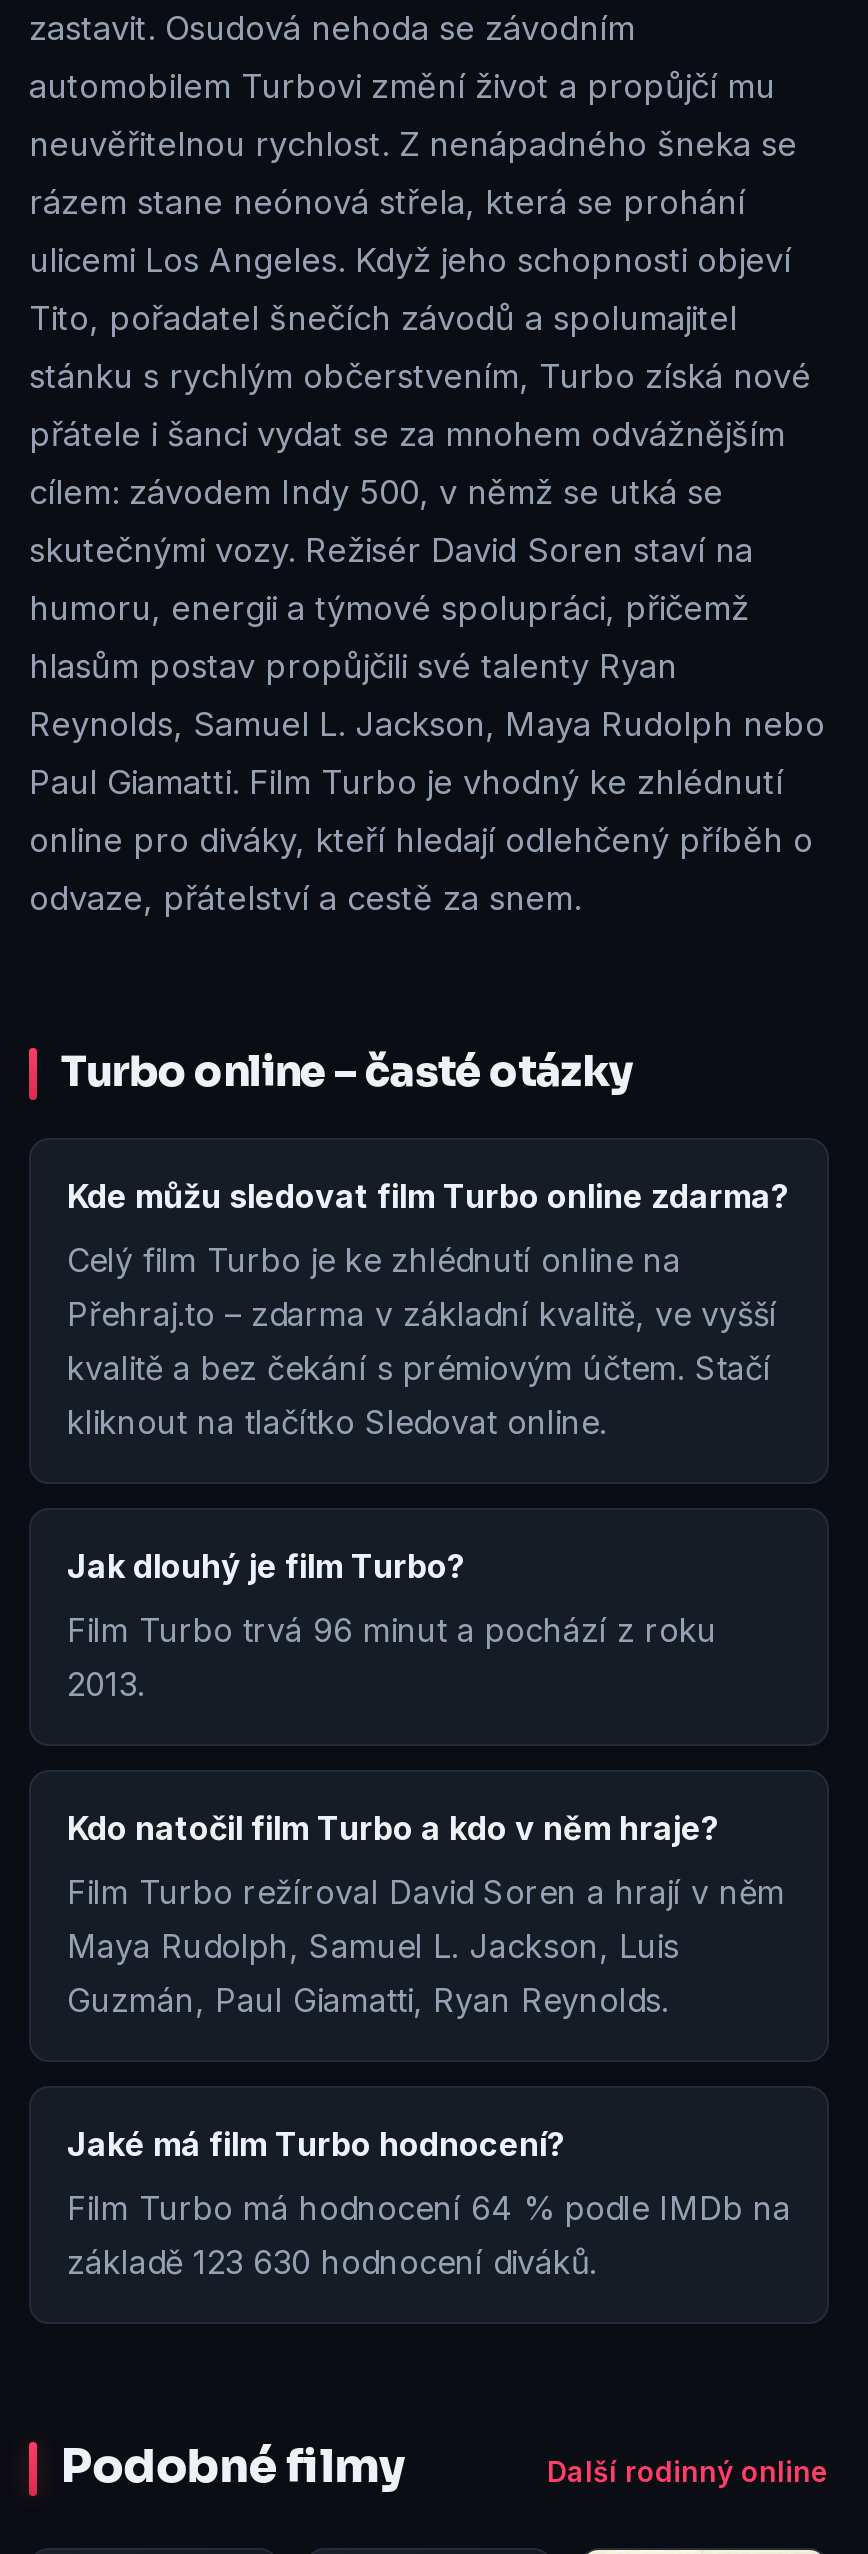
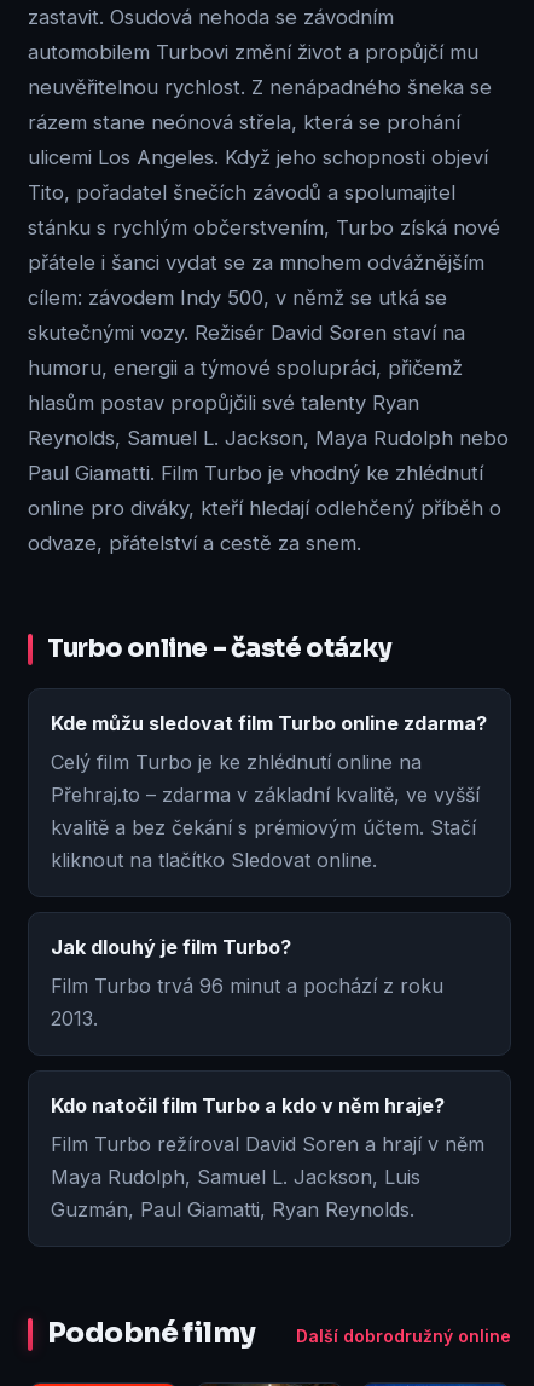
[67,2125,791,2283] Jaké má film Turbo hodnocení? | Film Turbo má hodnocení 64 % podle IMDb na | základě 123 630 hodnocení diváků. -> none
[547,2455,829,2489] Další rodinný online -> [296,1326,511,1347] Další dobrodružný online

